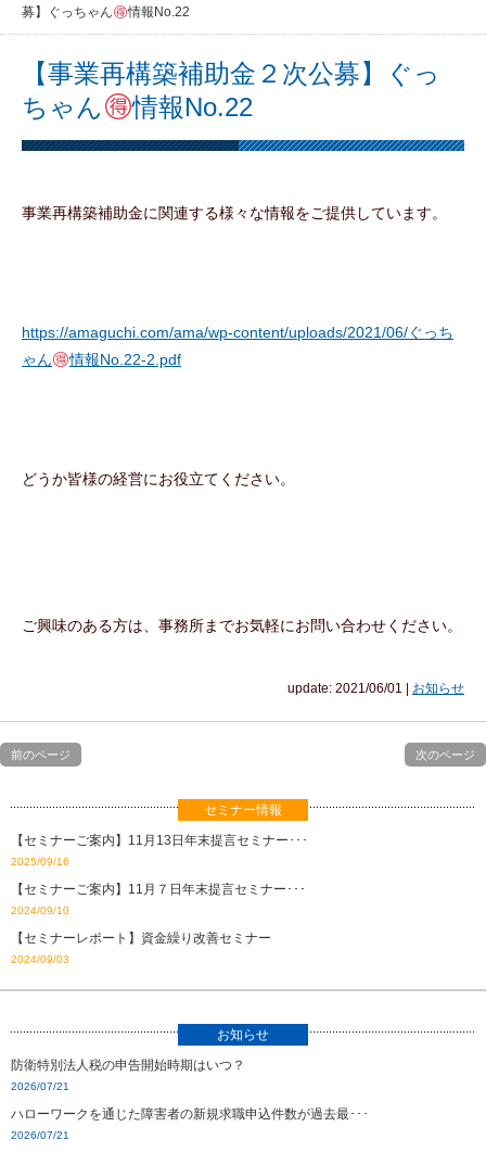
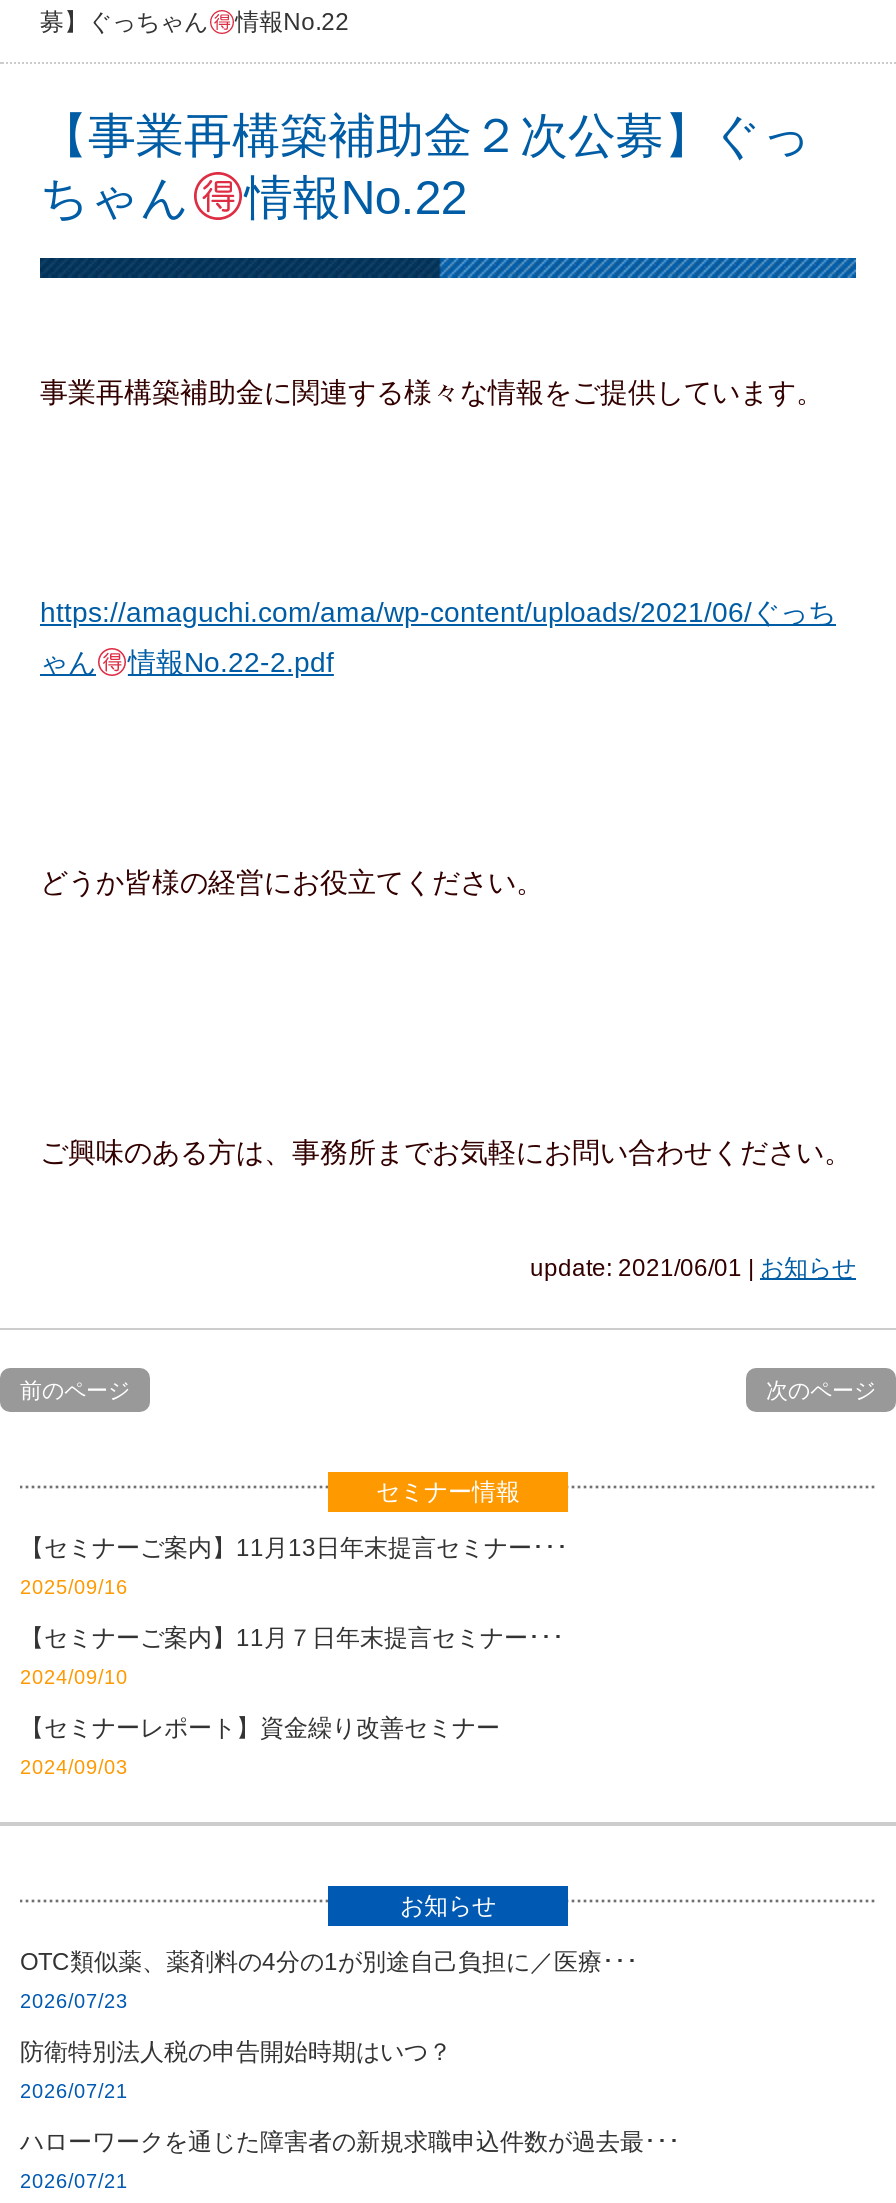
none -> [20,1949,638,2013] OTC類似薬、薬剤料の4分の1が別途自己負担に／医療･･･ | 2026/07/23

